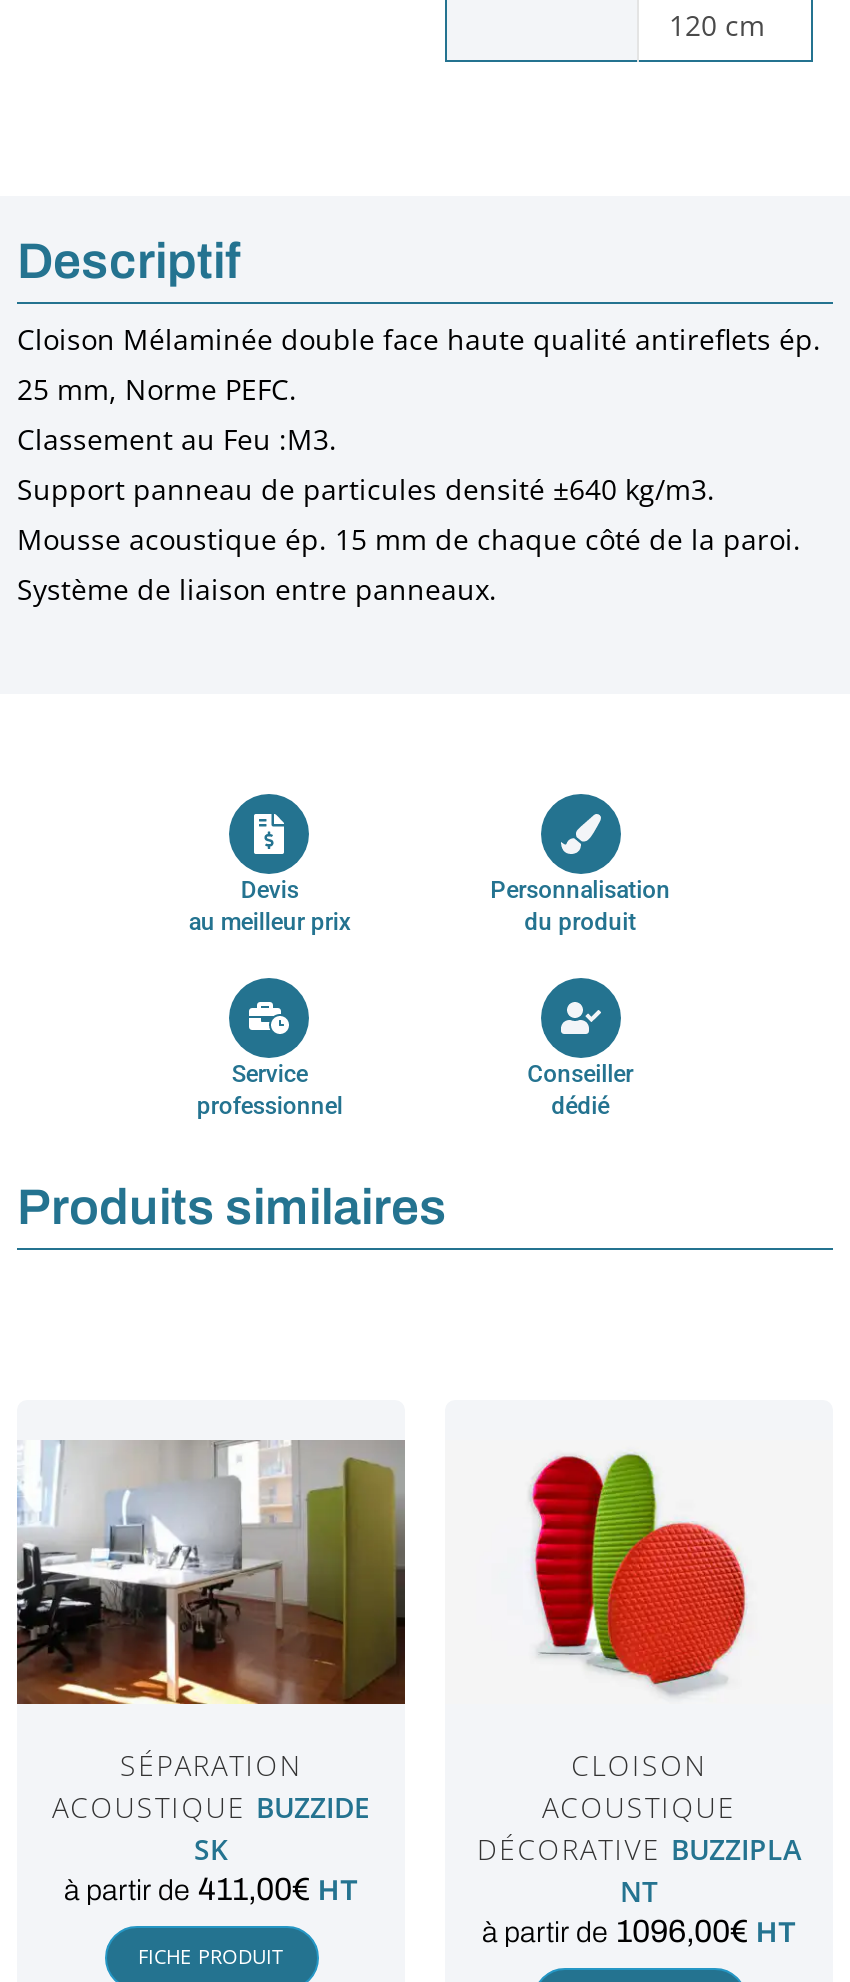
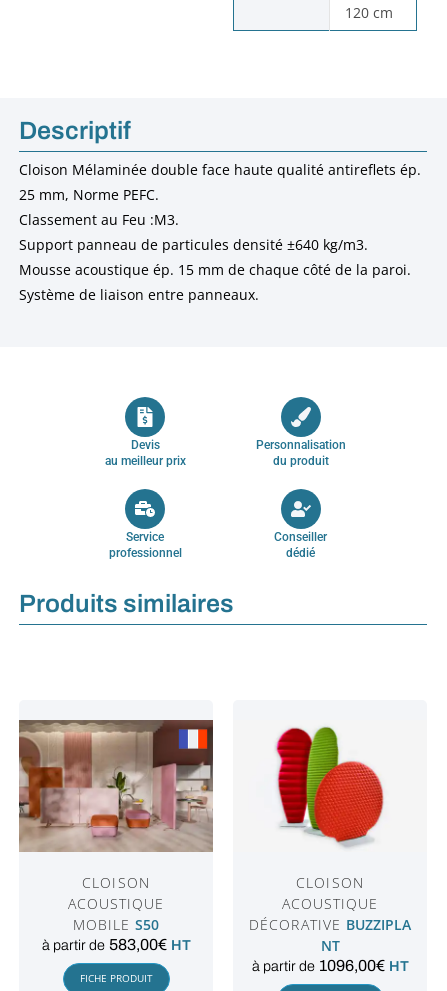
[15,1440,407,1907] [image] | SÉPARATION | ACOUSTIQUE BUZZIDE | SK | à partir de 411,00€ HT -> [18,719,213,953] [image] | CLOISON | ACOUSTIQUE | MOBILE S50 | à partir de 583,00€ HT

